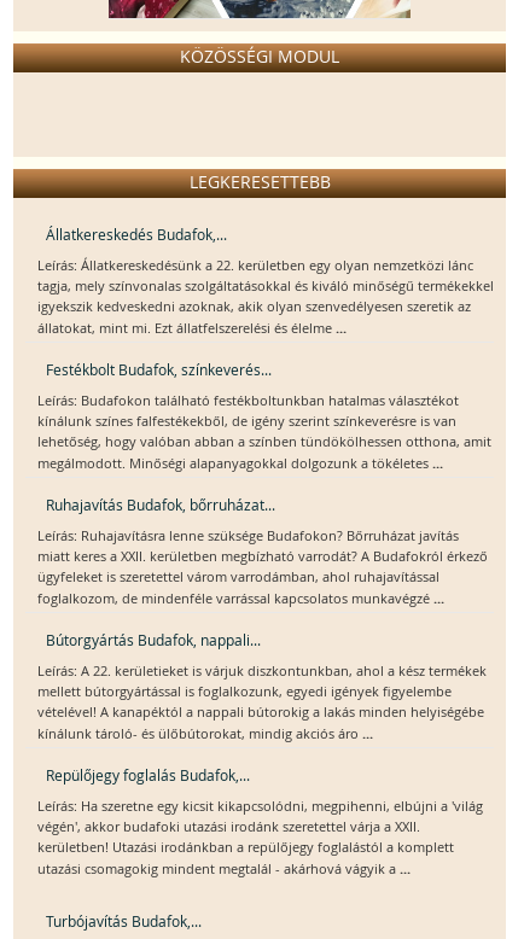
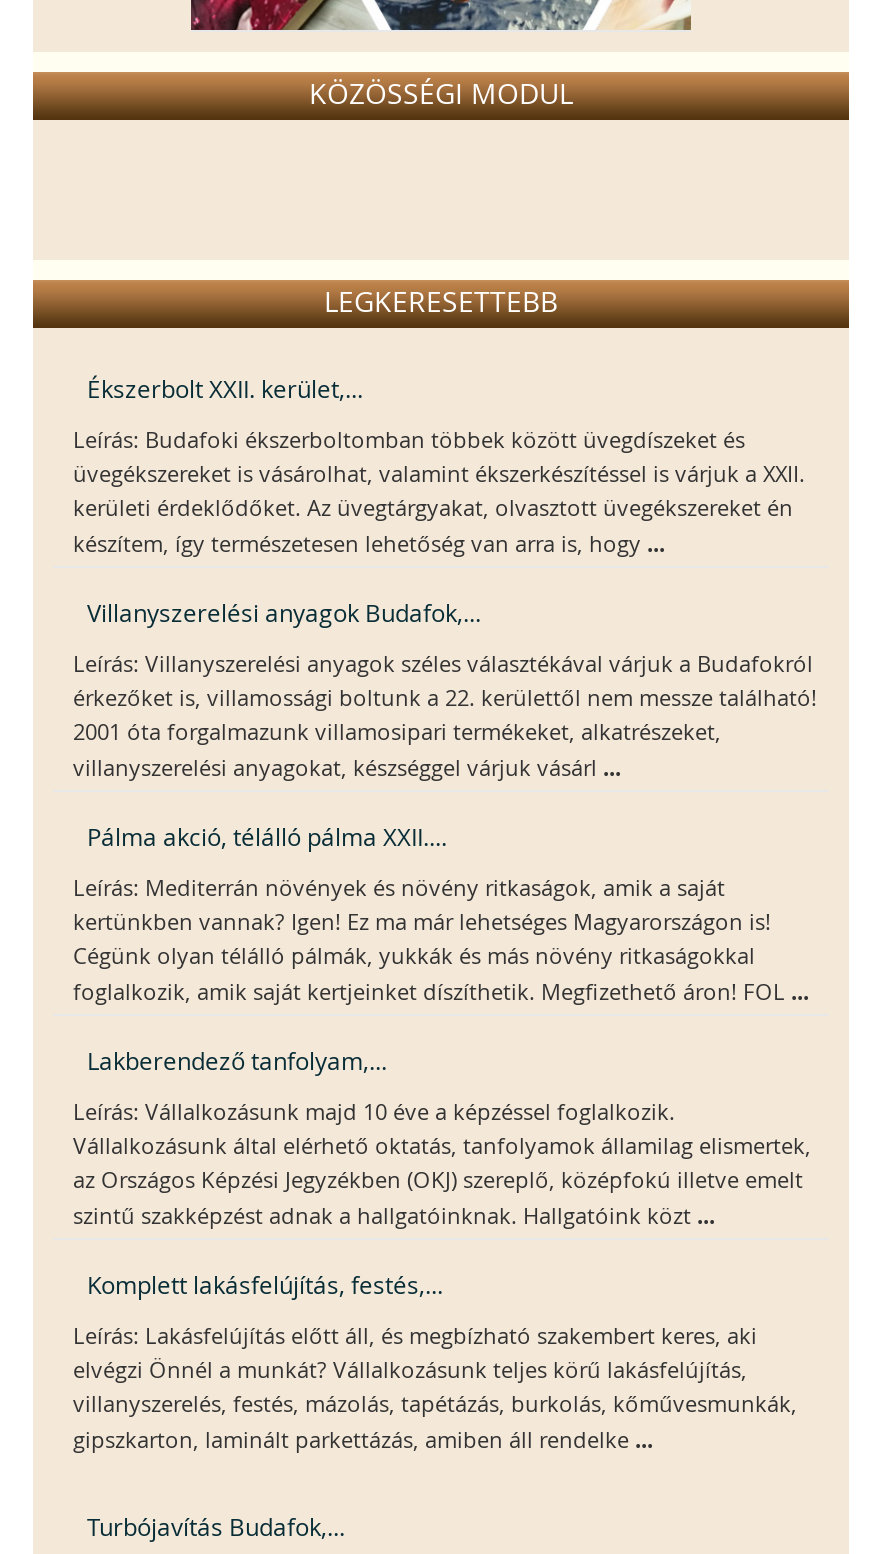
[46,224,227,244] Állatkereskedés Budafok,... -> [87,372,363,404] Ékszerbolt XXII. kerület,...
[37,257,494,337] Leírás: Állatkereskedésünk a 22. kerületben egy olyan nemzetközi lánc | tagja, mely színvonalas szolgáltatásokkal és kiváló minőségű termékekkel | igyekszik kedveskedni azoknak, akik olyan szenvedélyesen szeretik az | állatokat, mint mi. Ezt állatfelszerelési és élelme... -> [73,426,805,558] Leírás: Budafoki ékszerboltomban többek között üvegdíszeket és | üvegékszereket is vásárolhat, valamint ékszerkészítéssel is várjuk a XXII. | kerületi érdeklődőket. Az üvegtárgyakat, olvasztott üvegékszereket én | készítem, így természetesen lehetőség van arra is, hogy...
[46,360,272,379] Festékbolt Budafok, színkeverés... -> [87,596,481,628] Villanyszerelési anyagok Budafok,...
[37,392,491,472] Leírás: Budafokon található festékboltunkban hatalmas választékot | kínálunk színes falfestékekből, de igény szerint színkeverésre is van | lehetőség, hogy valóban abban a színben tündökölhessen otthona, amit | megálmodott. Minőségi alapanyagokkal dolgozunk a tökéletes... -> [73,650,817,782] Leírás: Villanyszerelési anyagok széles választékával várjuk a Budafokról | érkezőket is, villamossági boltunk a 22. kerülettől nem messze található! | 2001 óta forgalmazunk villamosipari termékeket, alkatrészeket, | villanyszerelési anyagokat, készséggel várjuk vásárl...
[46,495,275,514] Ruhajavítás Budafok, bőrruházat... -> [87,820,447,852] Pálma akció, télálló pálma XXII....
[37,527,488,607] Leírás: Ruhajavításra lenne szüksége Budafokon? Bőrruházat javítás | miatt keres a XXII. kerületben megbízható varrodát? A Budafokról érkező | ügyfeleket is szeretettel várom varrodámban, ahol ruhajavítással | foglalkozom, de mindenféle varrással kapcsolatos munkavégzé... -> [73,874,809,1006] Leírás: Mediterrán növények és növény ritkaságok, amik a saját | kertünkben vannak? Igen! Ez ma már lehetséges Magyarországon is! | Cégünk olyan télálló pálmák, yukkák és más növény ritkaságokkal | foglalkozik, amik saját kertjeinket díszíthetik. Megfizethető áron! FOL...
[46,630,261,649] Bútorgyártás Budafok, nappali... -> [87,1044,387,1076] Lakberendező tanfolyam,...
[37,662,487,742] Leírás: A 22. kerületieket is várjuk diszkontunkban, ahol a kész termékek | mellett bútorgyártással is foglalkozunk, egyedi igények figyelembe | vételével! A kanapéktól a nappali bútorokig a lakás minden helyiségébe | kínálunk tároló- és ülőbútorokat, mindig akciós áro... -> [73,1098,811,1230] Leírás: Vállalkozásunk majd 10 éve a képzéssel foglalkozik. | Vállalkozásunk által elérhető oktatás, tanfolyamok államilag elismertek, | az Országos Képzési Jegyzékben (OKJ) szereplő, középfokú illetve emelt | szintű szakképzést adnak a hallgatóinknak. Hallgatóink közt...
[46,765,250,784] Repülőjegy foglalás Budafok,... -> [87,1268,443,1300] Komplett lakásfelújítás, festés,...
[37,798,483,877] Leírás: Ha szeretne egy kicsit kikapcsolódni, megpihenni, elbújni a 'világ | végén', akkor budafoki utazási irodánk szeretettel várja a XXII. | kerületben! Utazási irodánkban a repülőjegy foglalástól a komplett | utazási csomagokig mindent megtalál - akárhová vágyik a... -> [73,1322,797,1454] Leírás: Lakásfelújítás előtt áll, és megbízható szakembert keres, aki | elvégzi Önnél a munkát? Vállalkozásunk teljes körű lakásfelújítás, | villanyszerelés, festés, mázolás, tapétázás, burkolás, kőművesmunkák, | gipszkarton, laminált parkettázás, amiben áll rendelke...

